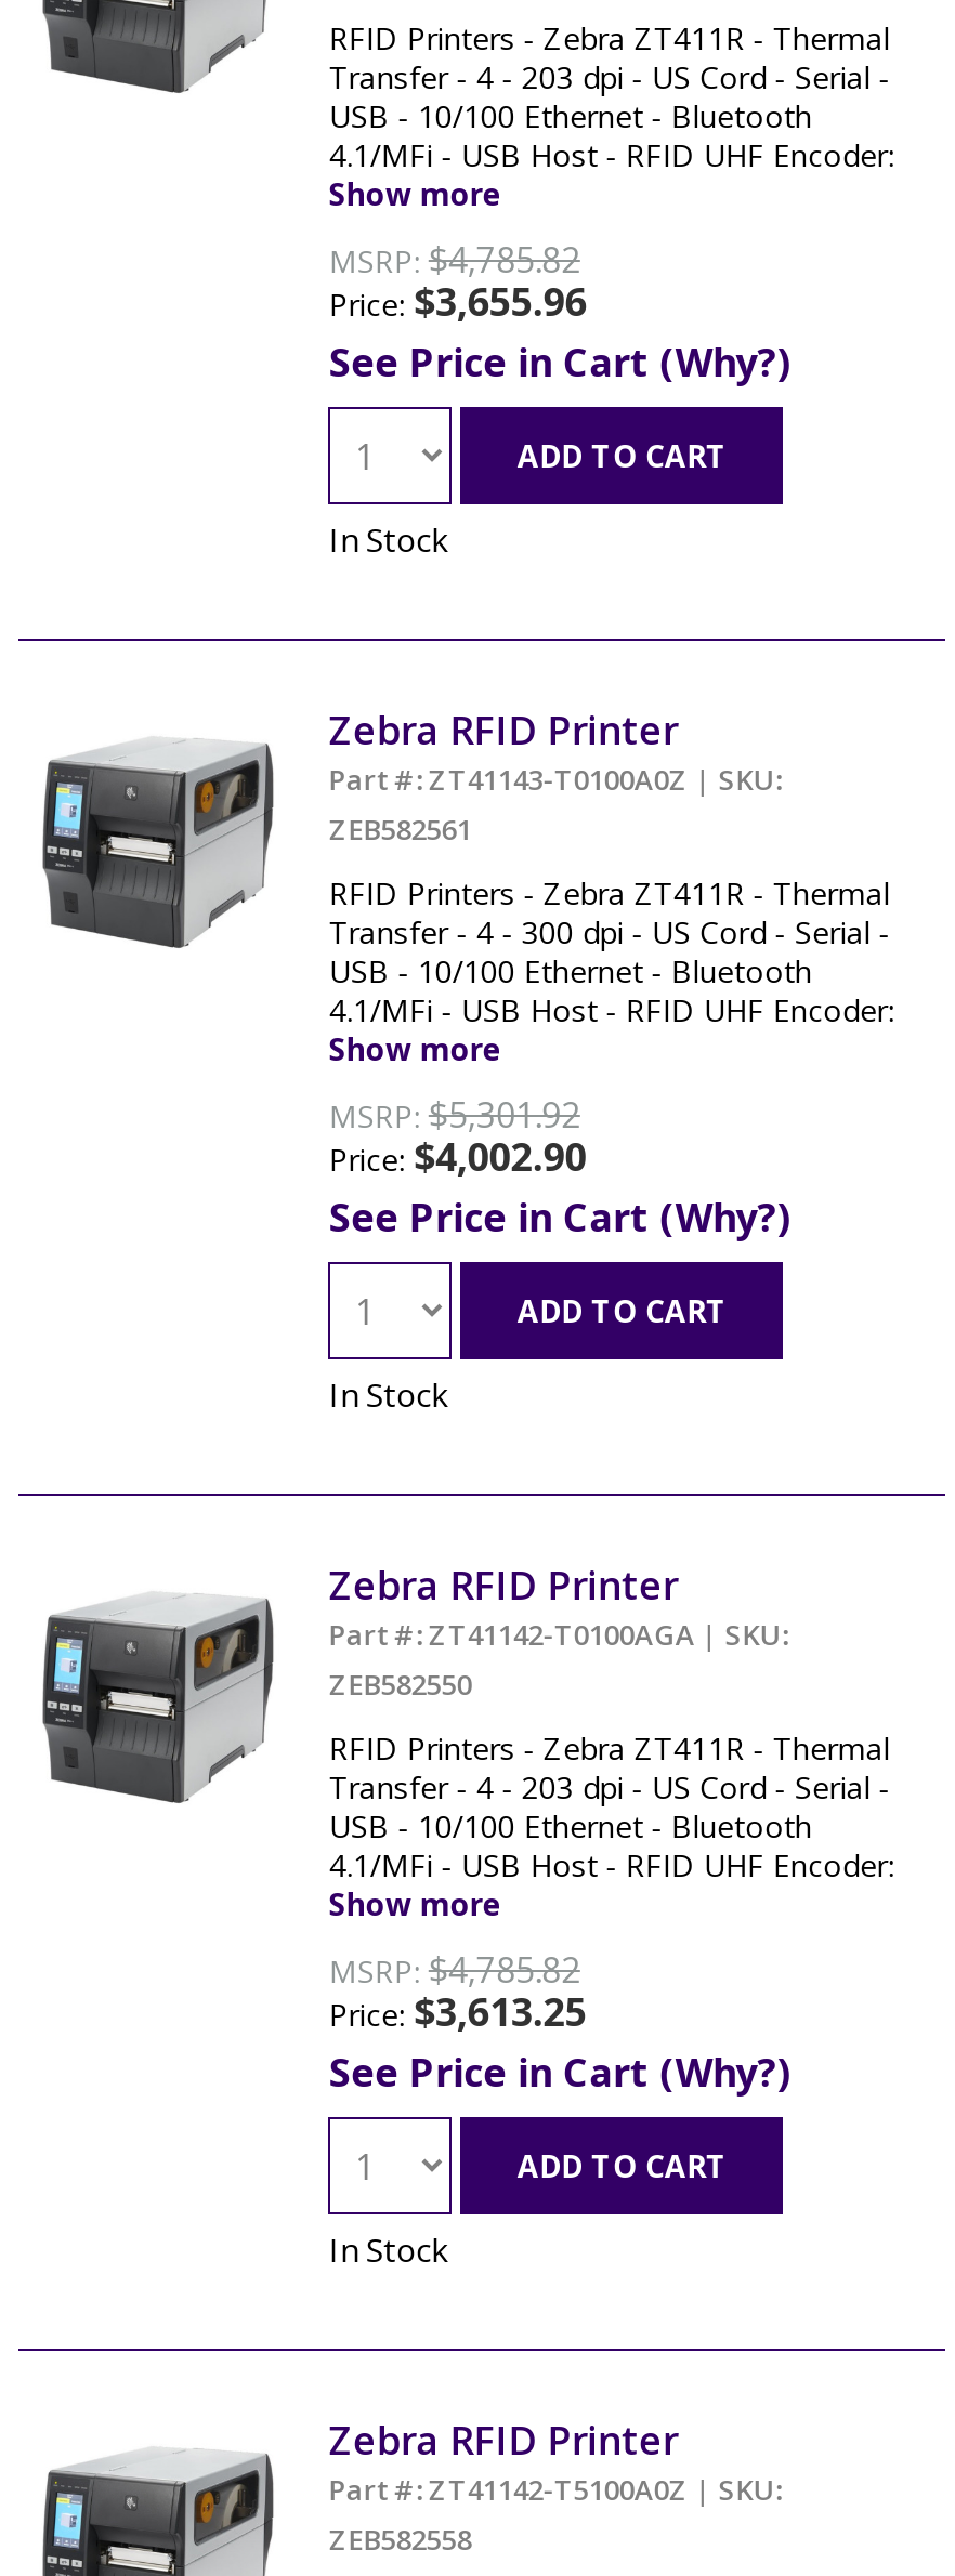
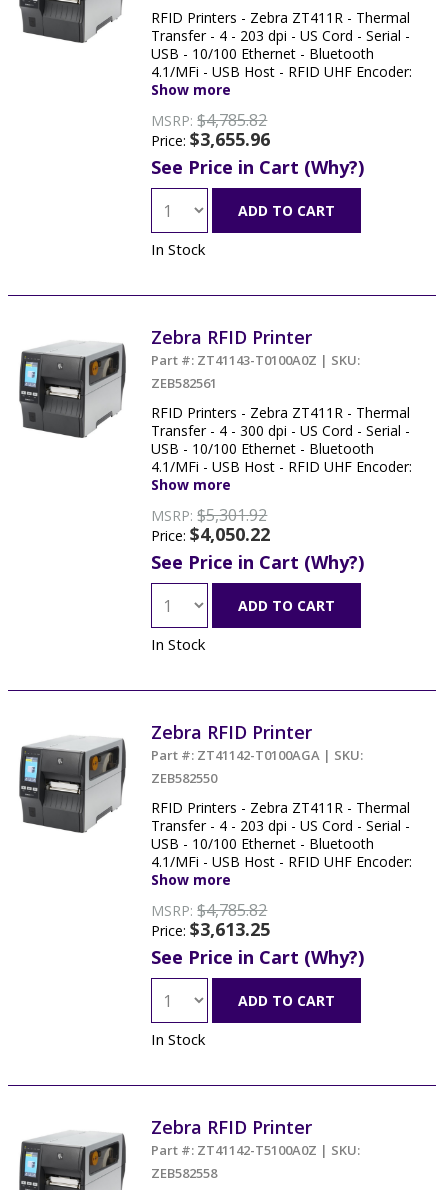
[329,1130,587,1182] Price: $4,002.90 -> [151,522,270,546] Price: $4,050.22

